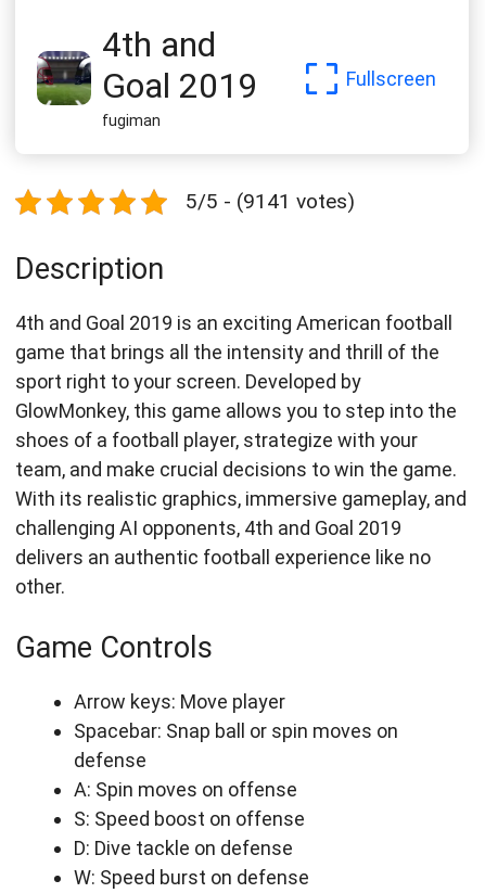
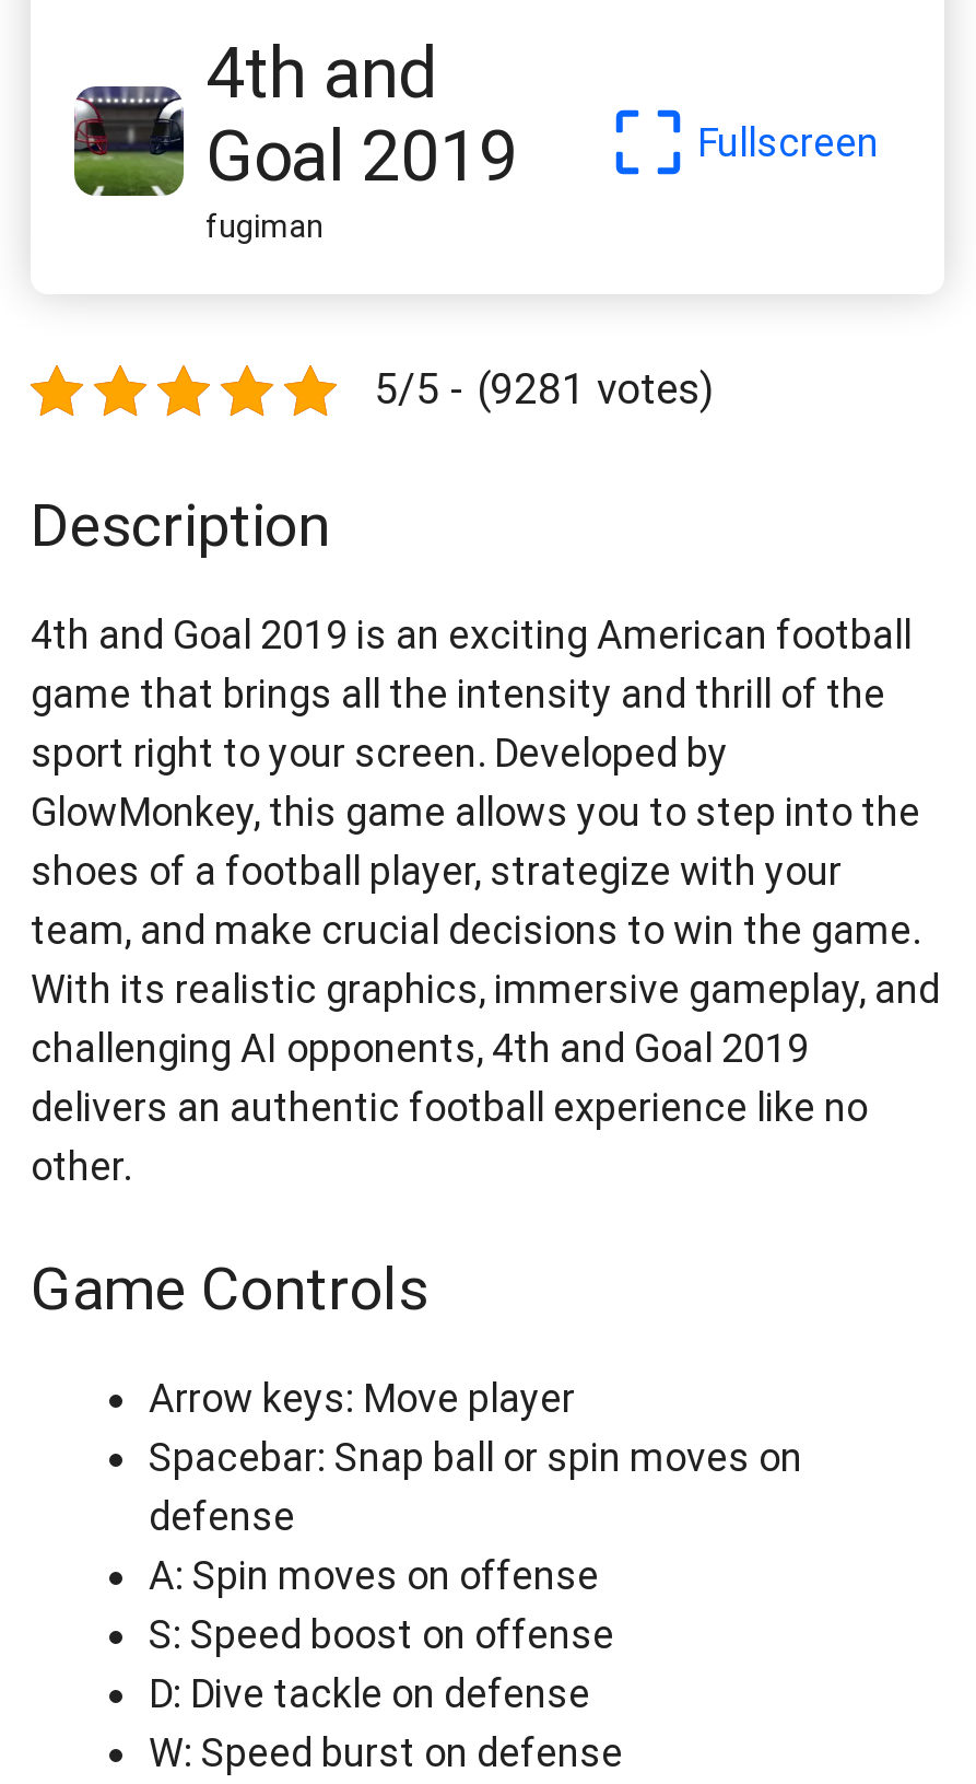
[186,189,355,214] 5/5 - (9141 votes) -> [374,364,715,415] 5/5 - (9281 votes)

